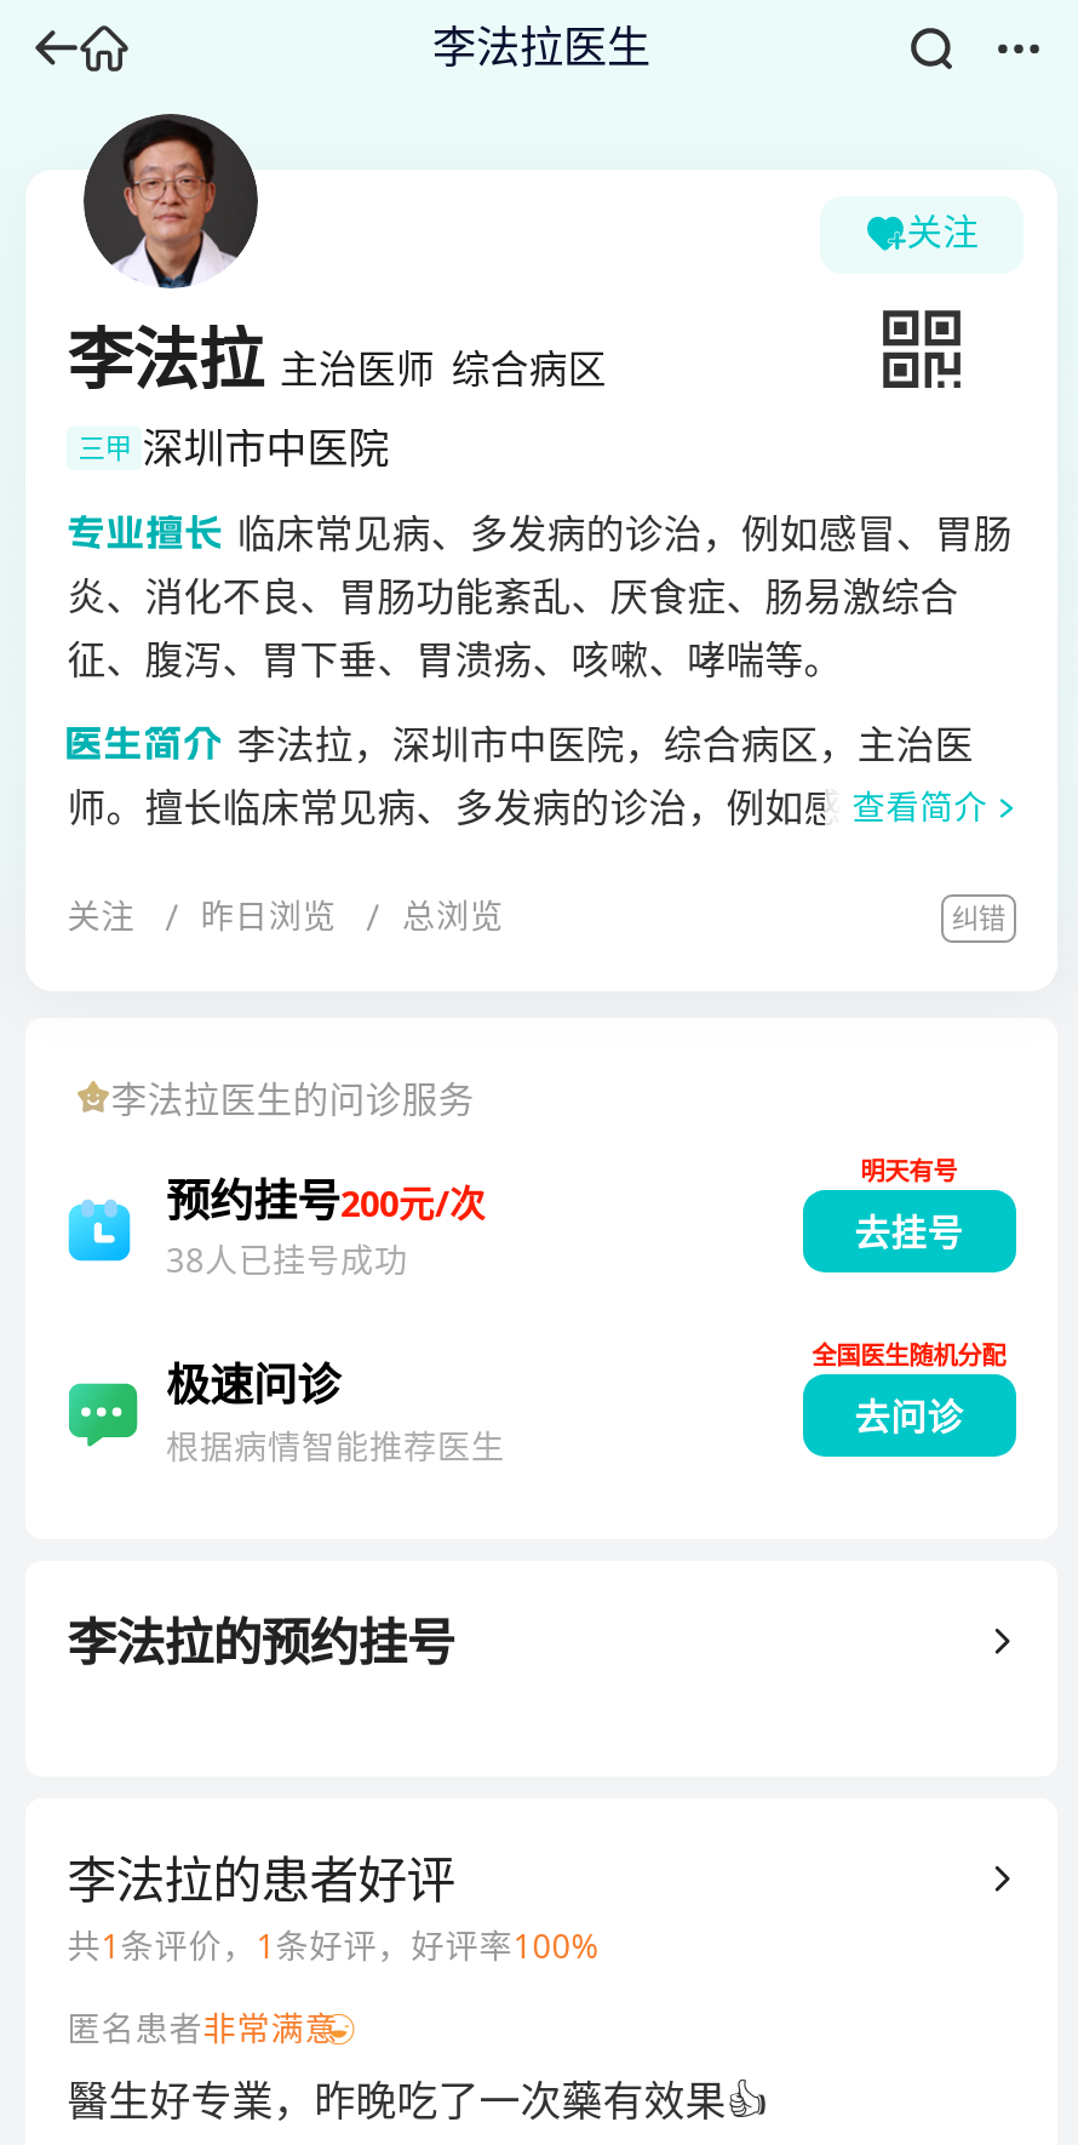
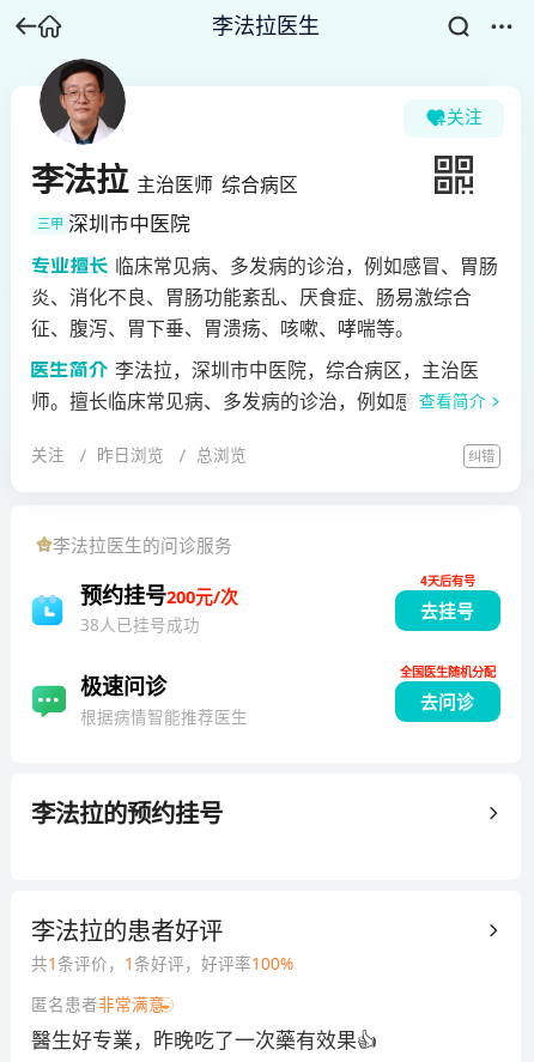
[860,1154,957,1188] 明天有号 -> [420,573,475,589] 4天后有号

